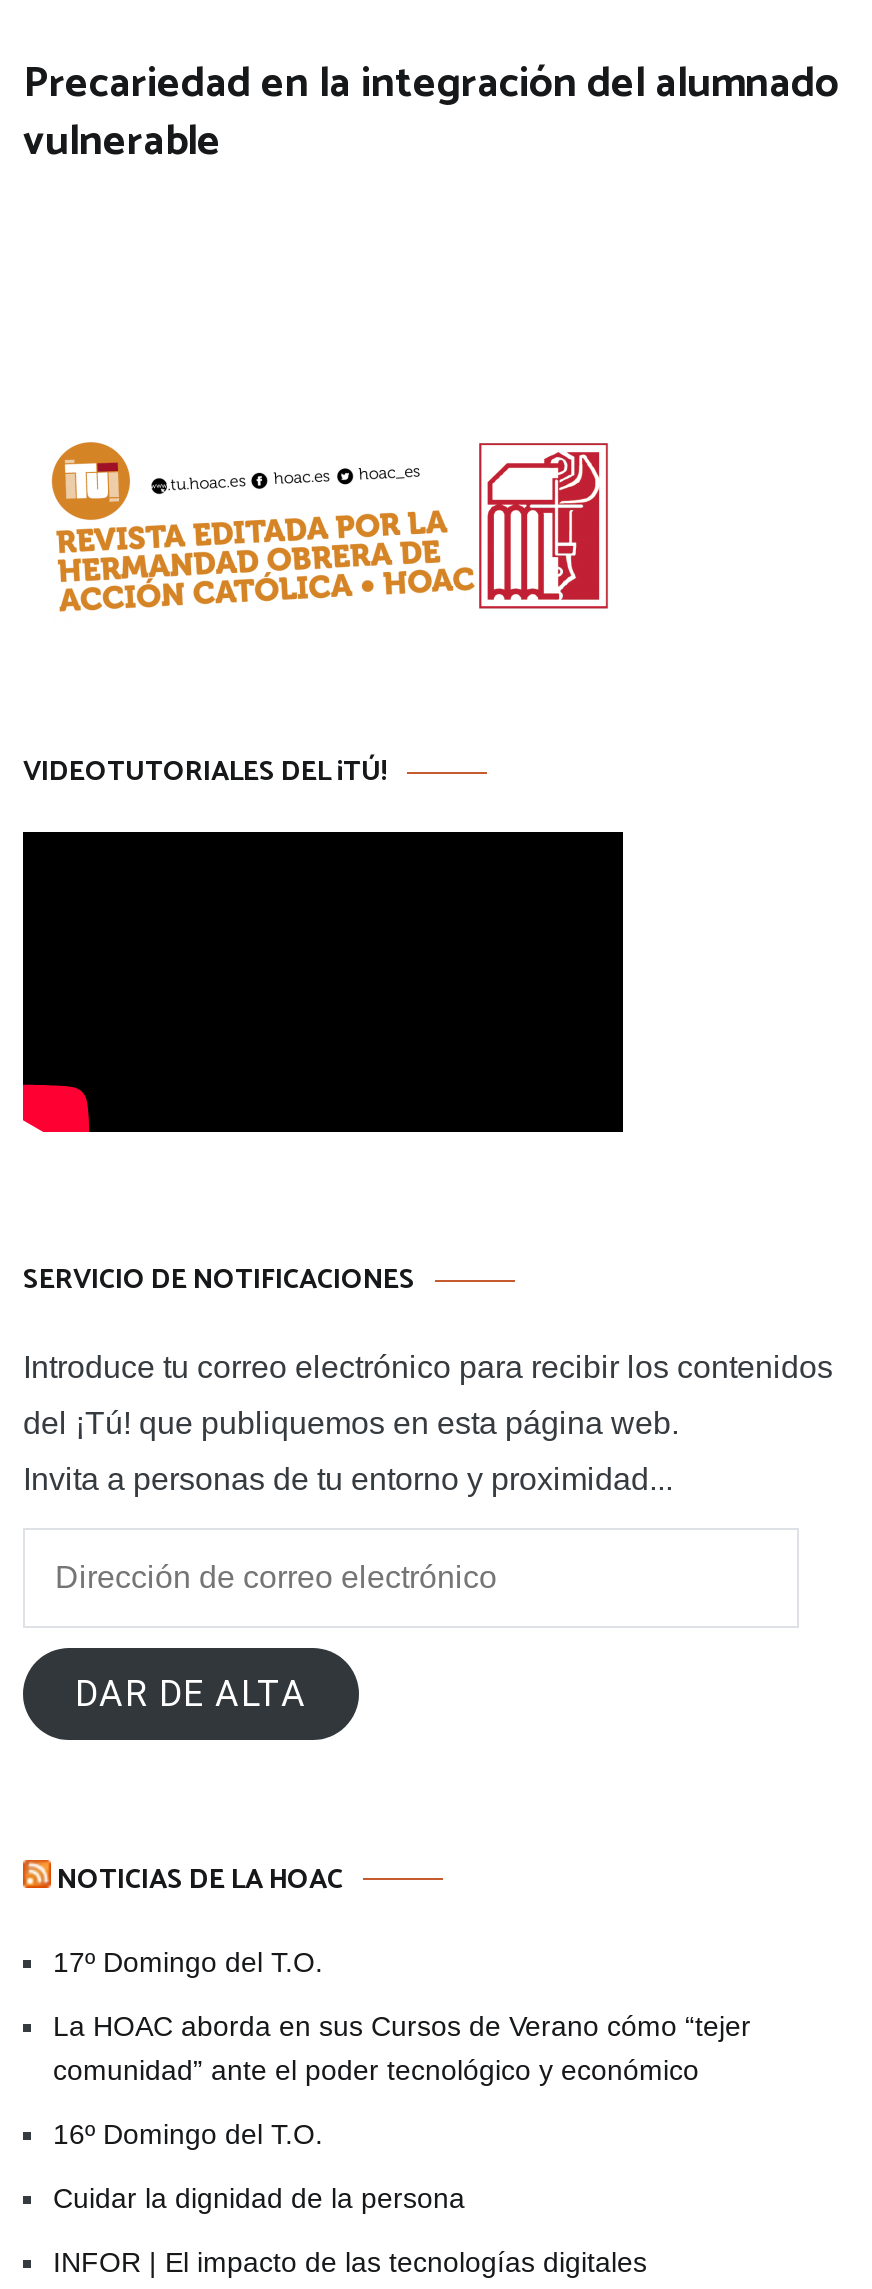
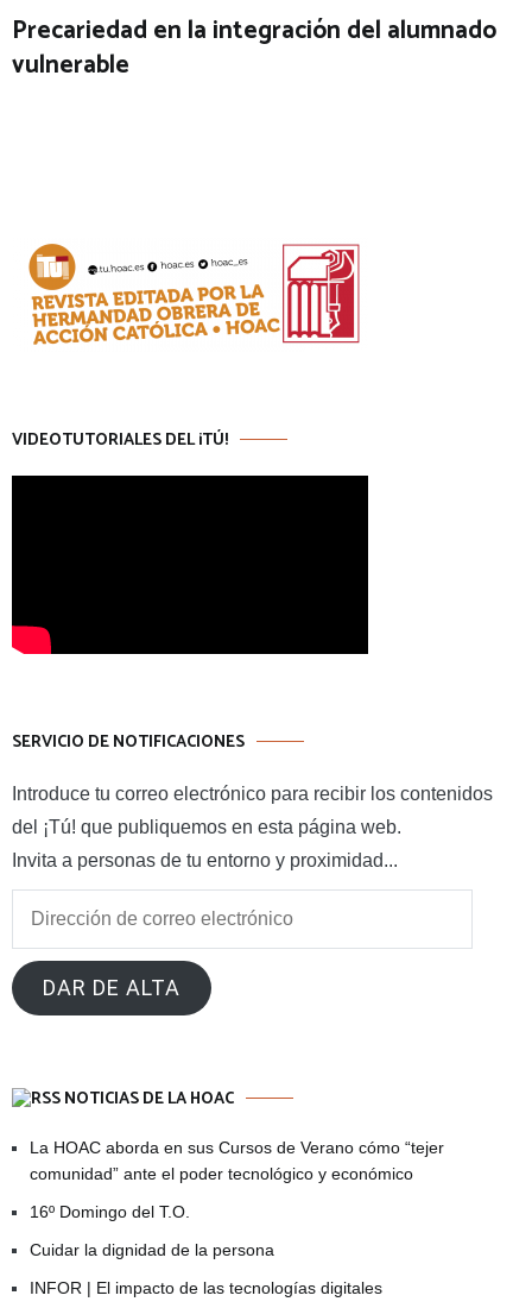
[53,1947,323,1979] 17º Domingo del T.O. -> none

